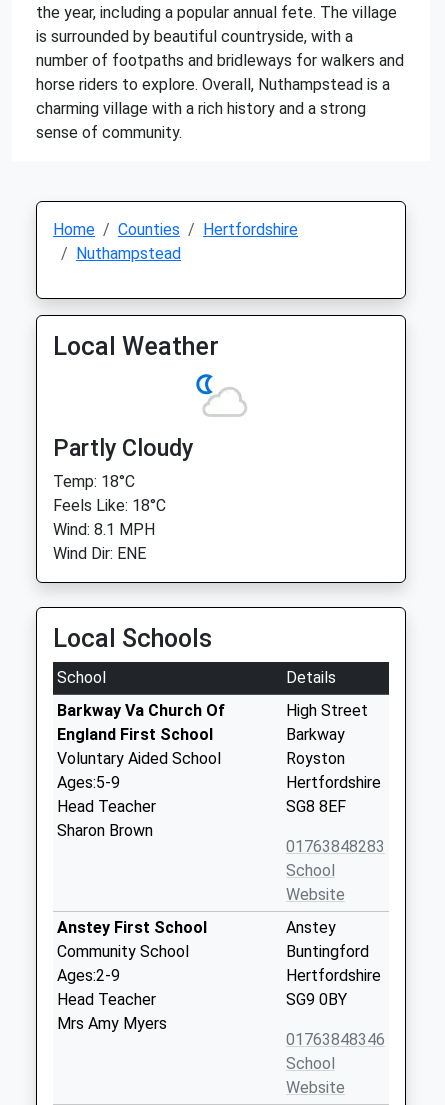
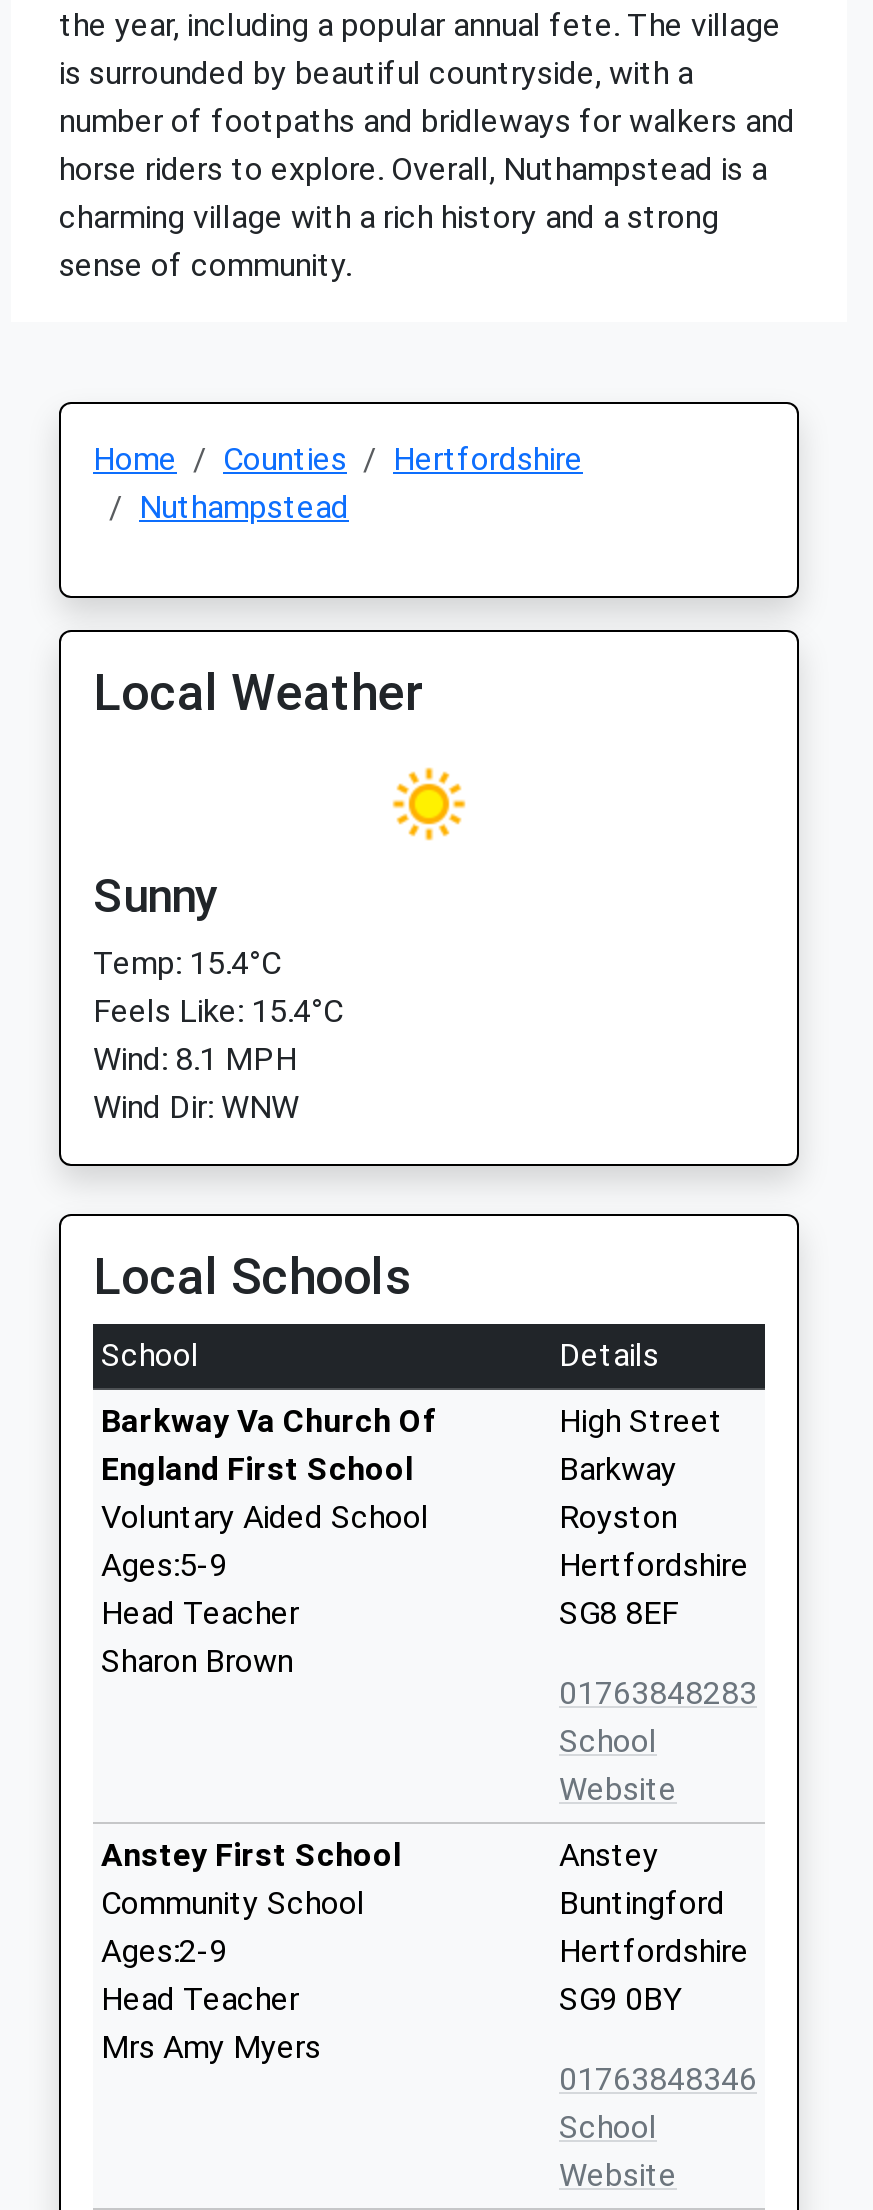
[53,373,247,515] [image] | Partly Cloudy | Temp: 18°C | Feels Like: 18°C -> [93,748,479,1030] [image] | Sunny | Temp: 15.4°C | Feels Like: 15.4°C
[53,544,146,563] Wind Dir: ENE -> [93,1088,299,1126] Wind Dir: WNW

